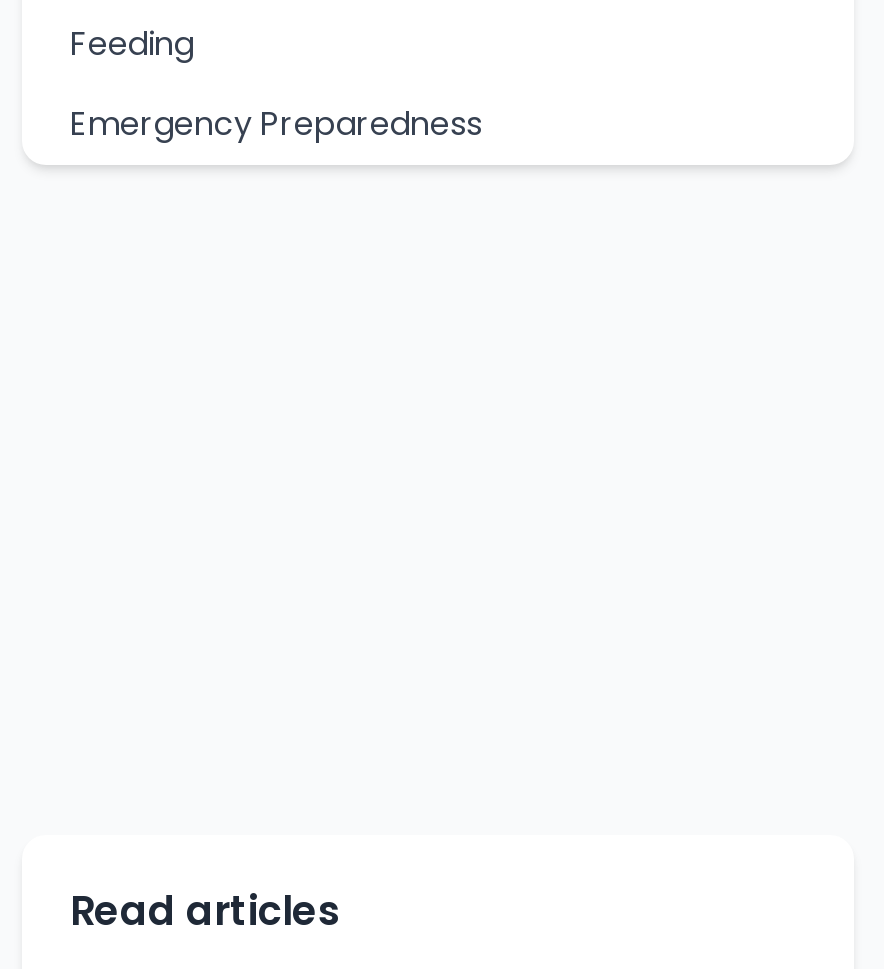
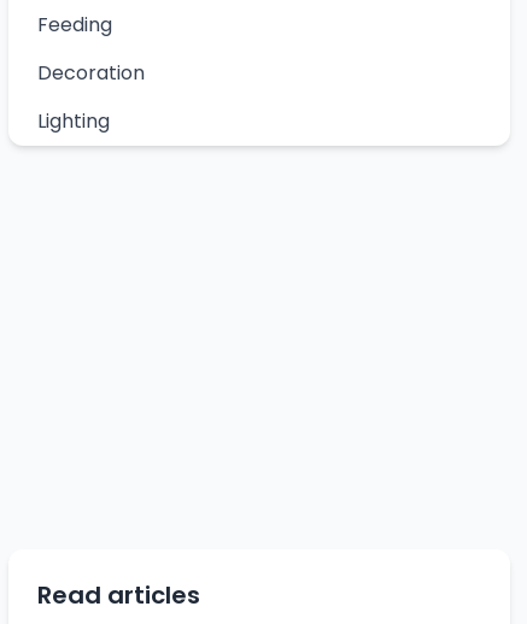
[70,101,482,147] Emergency Preparedness -> [37,59,145,135] Decoration | Lighting

